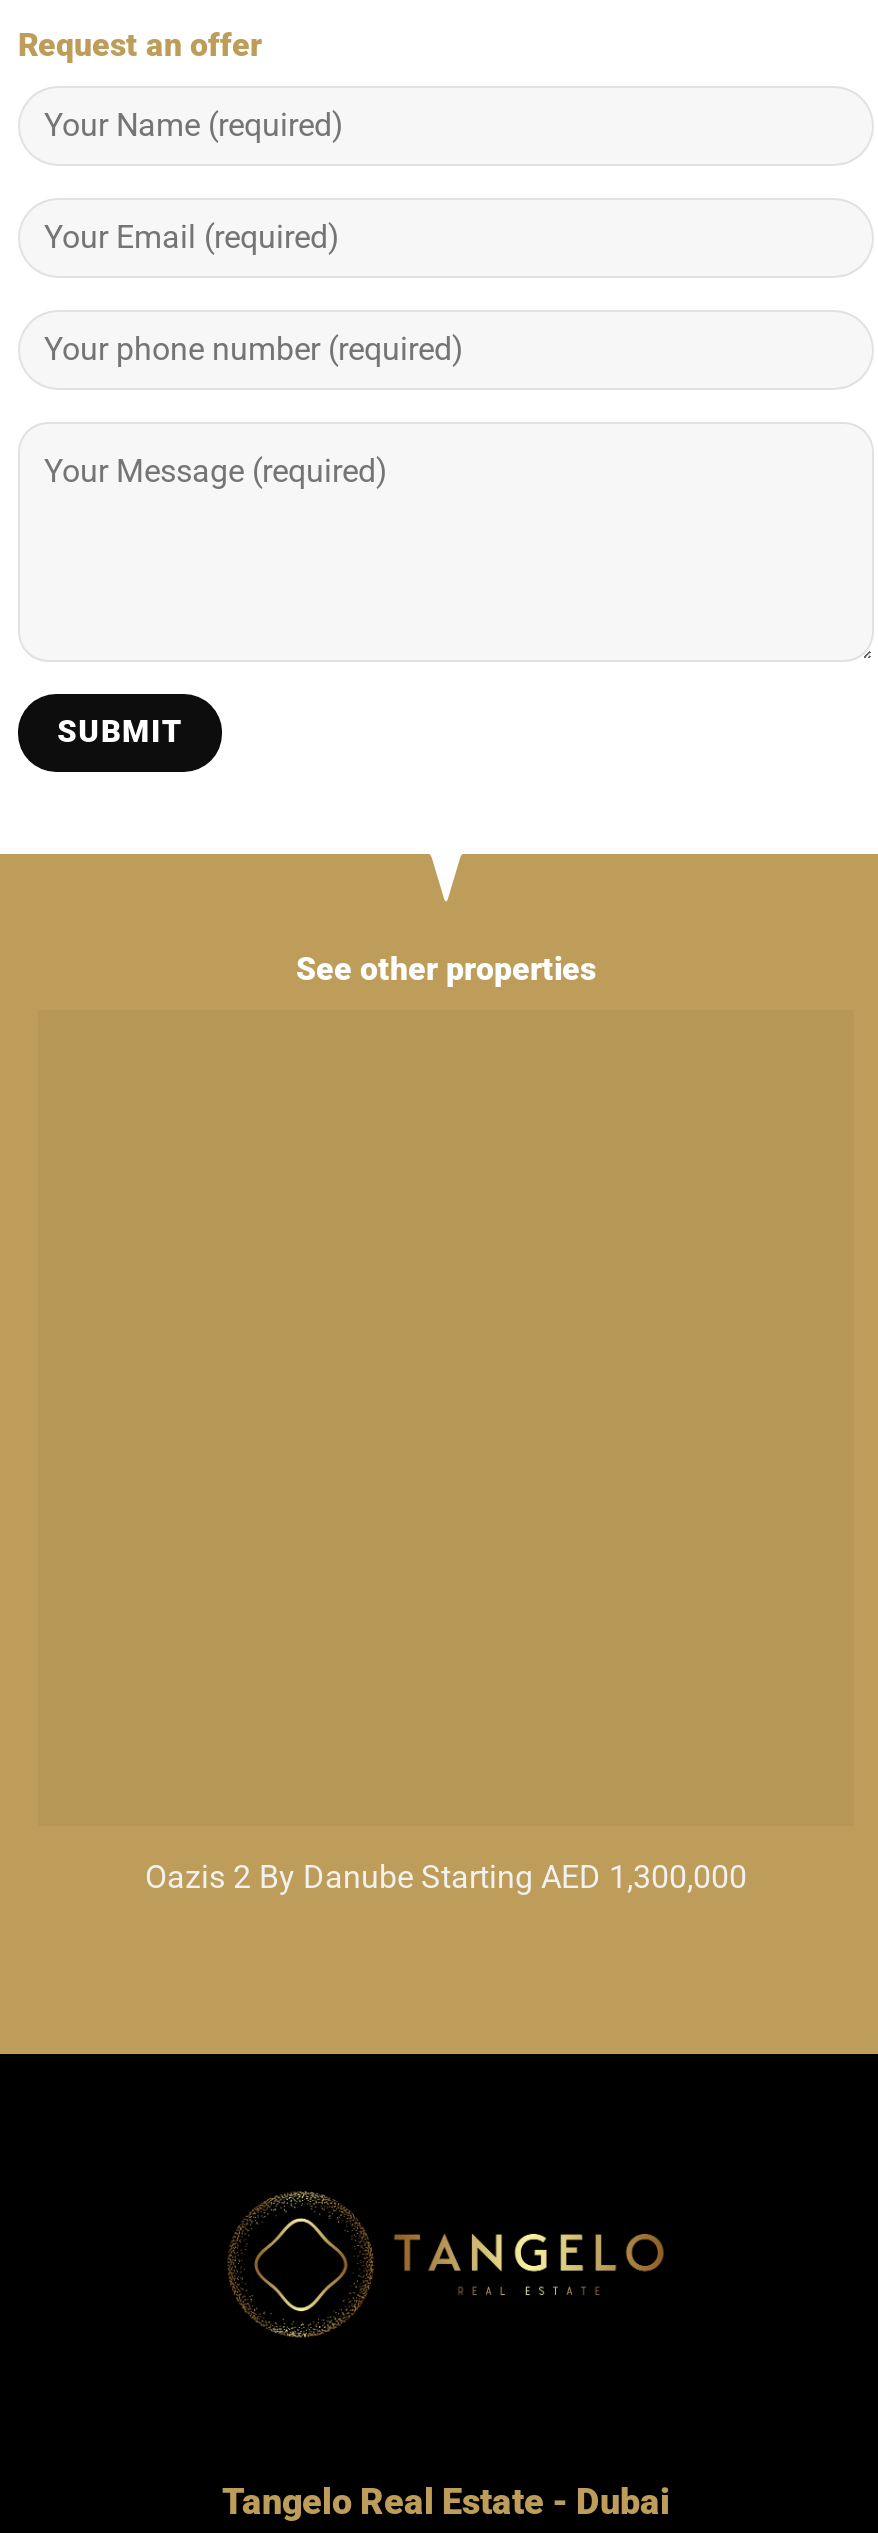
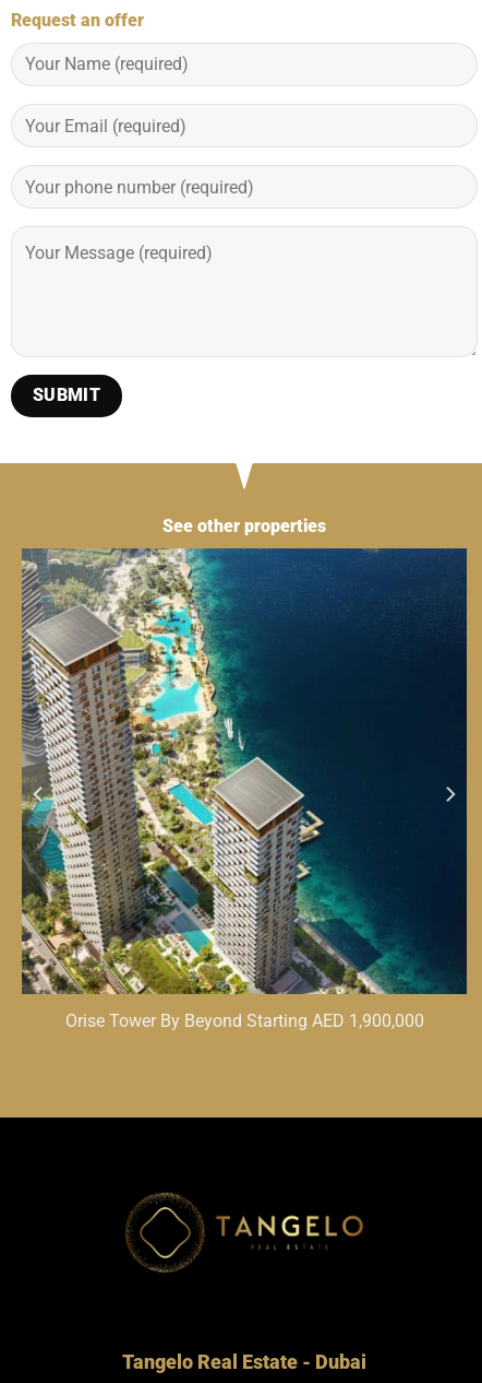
none -> [21,547,468,995] [image]
[145,1859,747,1897] Oazis 2 By Danube Starting AED 1,300,000 -> [65,1011,424,1032] Orise Tower By Beyond Starting AED 1,900,000

